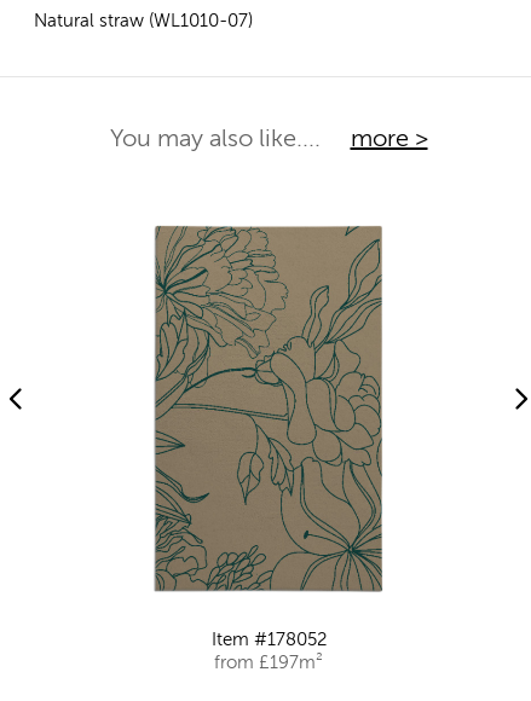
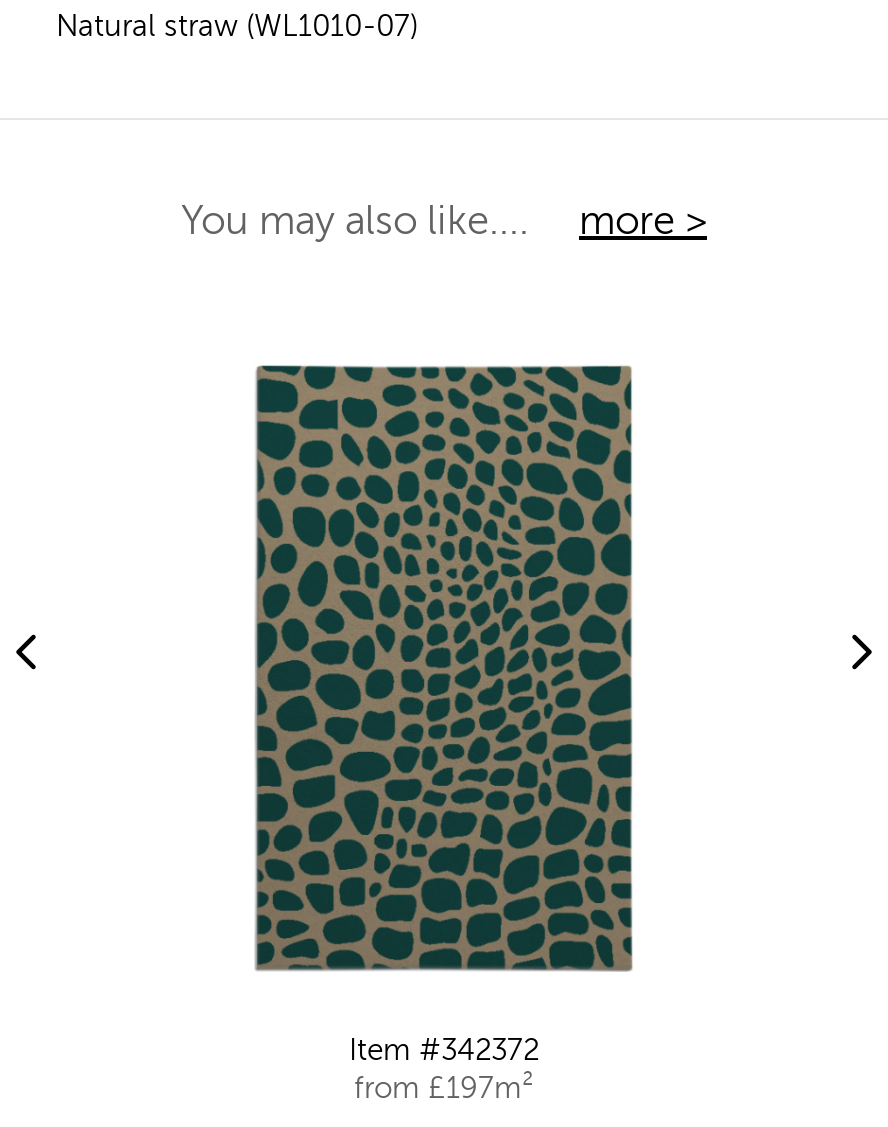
[155,225,383,649] [image] | Item #178052 -> [256,364,632,1066] [image] | Item #342372

